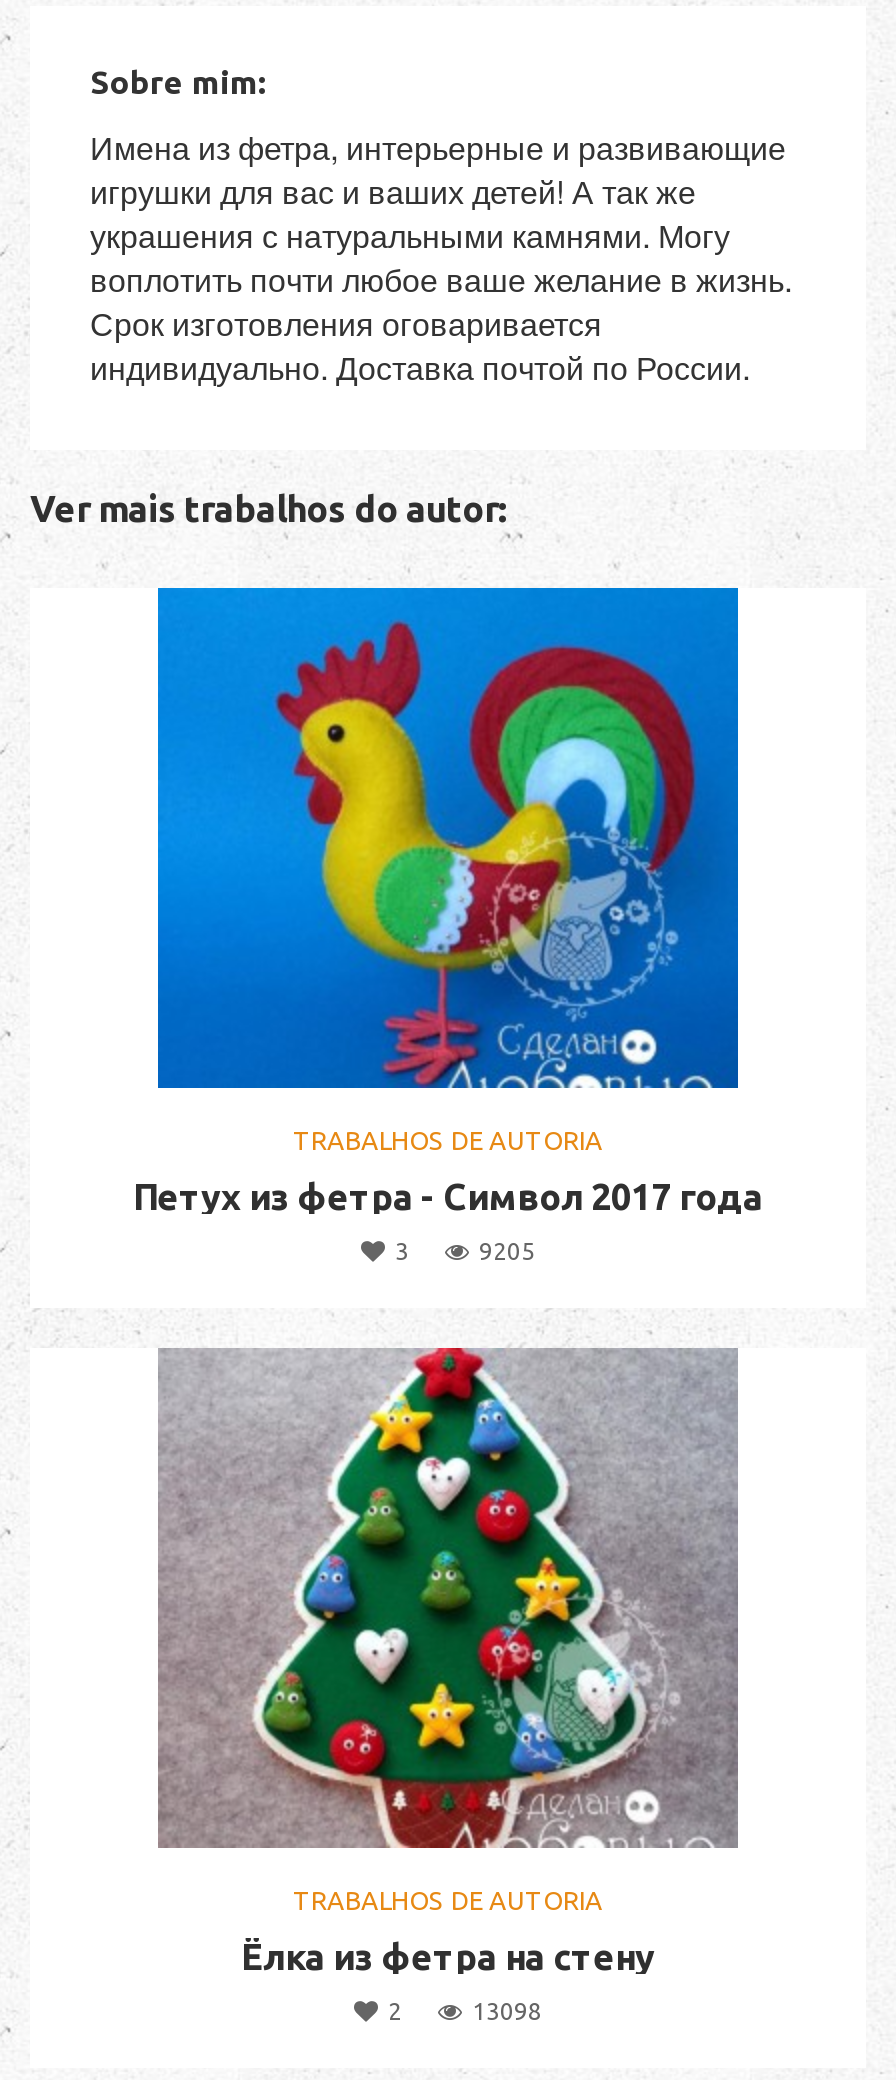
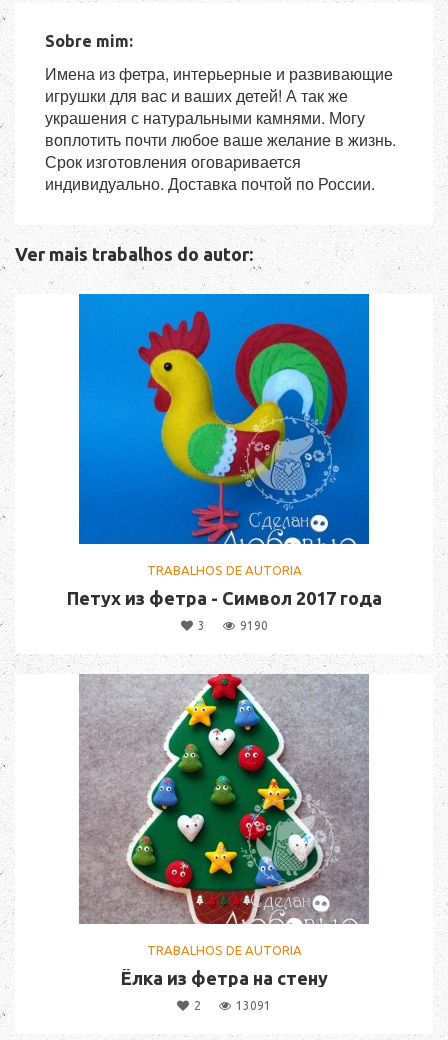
[479,1238,535,1264] 9205 -> [239,619,267,632] 9190
[472,1998,542,2024] 13098 -> [236,999,271,1012] 13091

